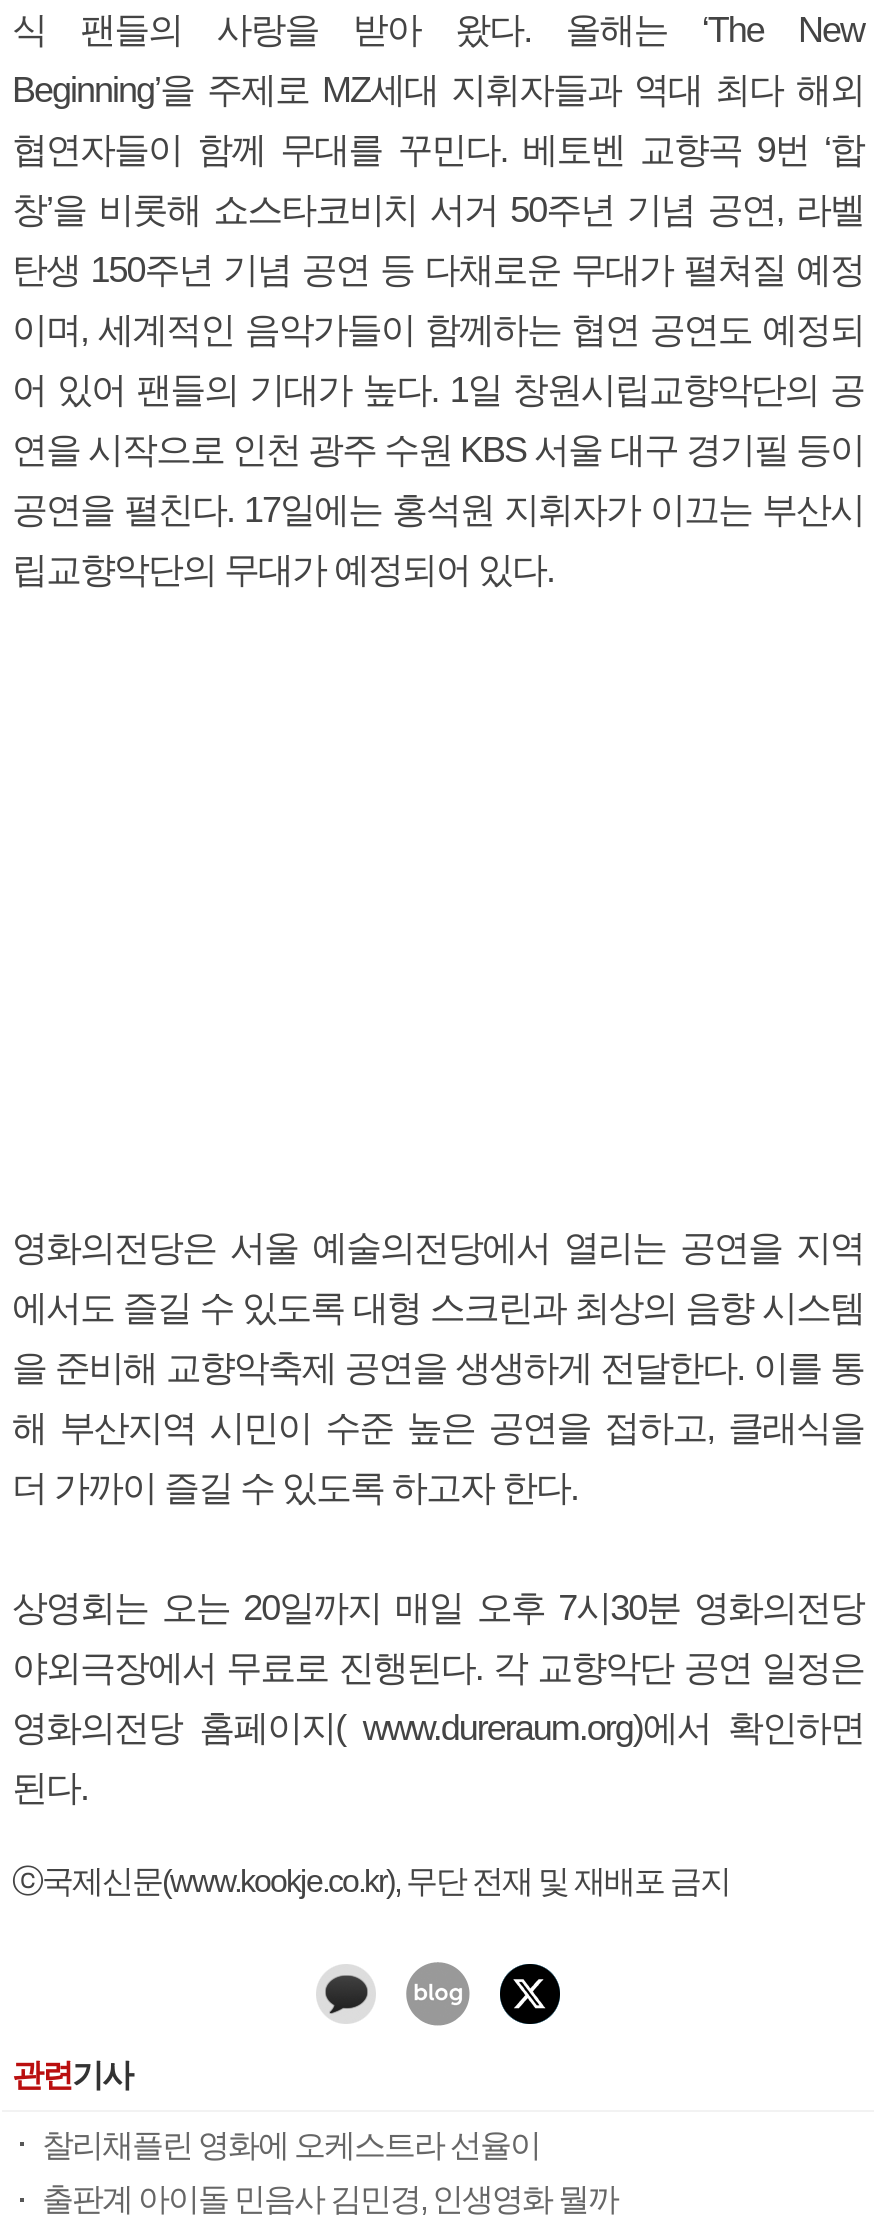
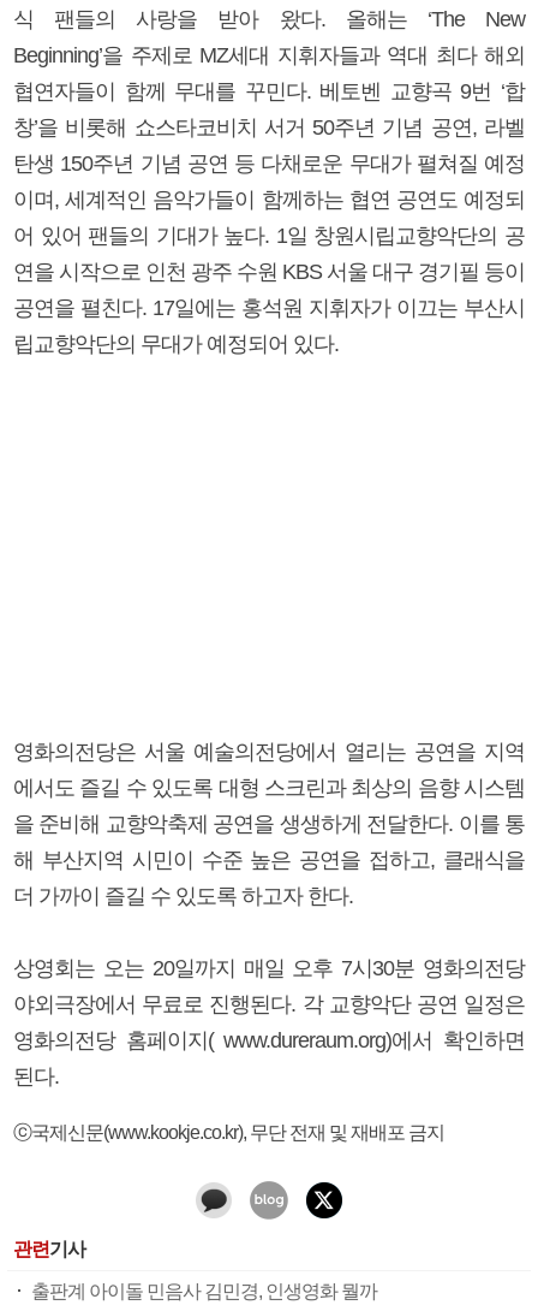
[42,2127,540,2161] 찰리채플린 영화에 오케스트라 선율이 -> none

